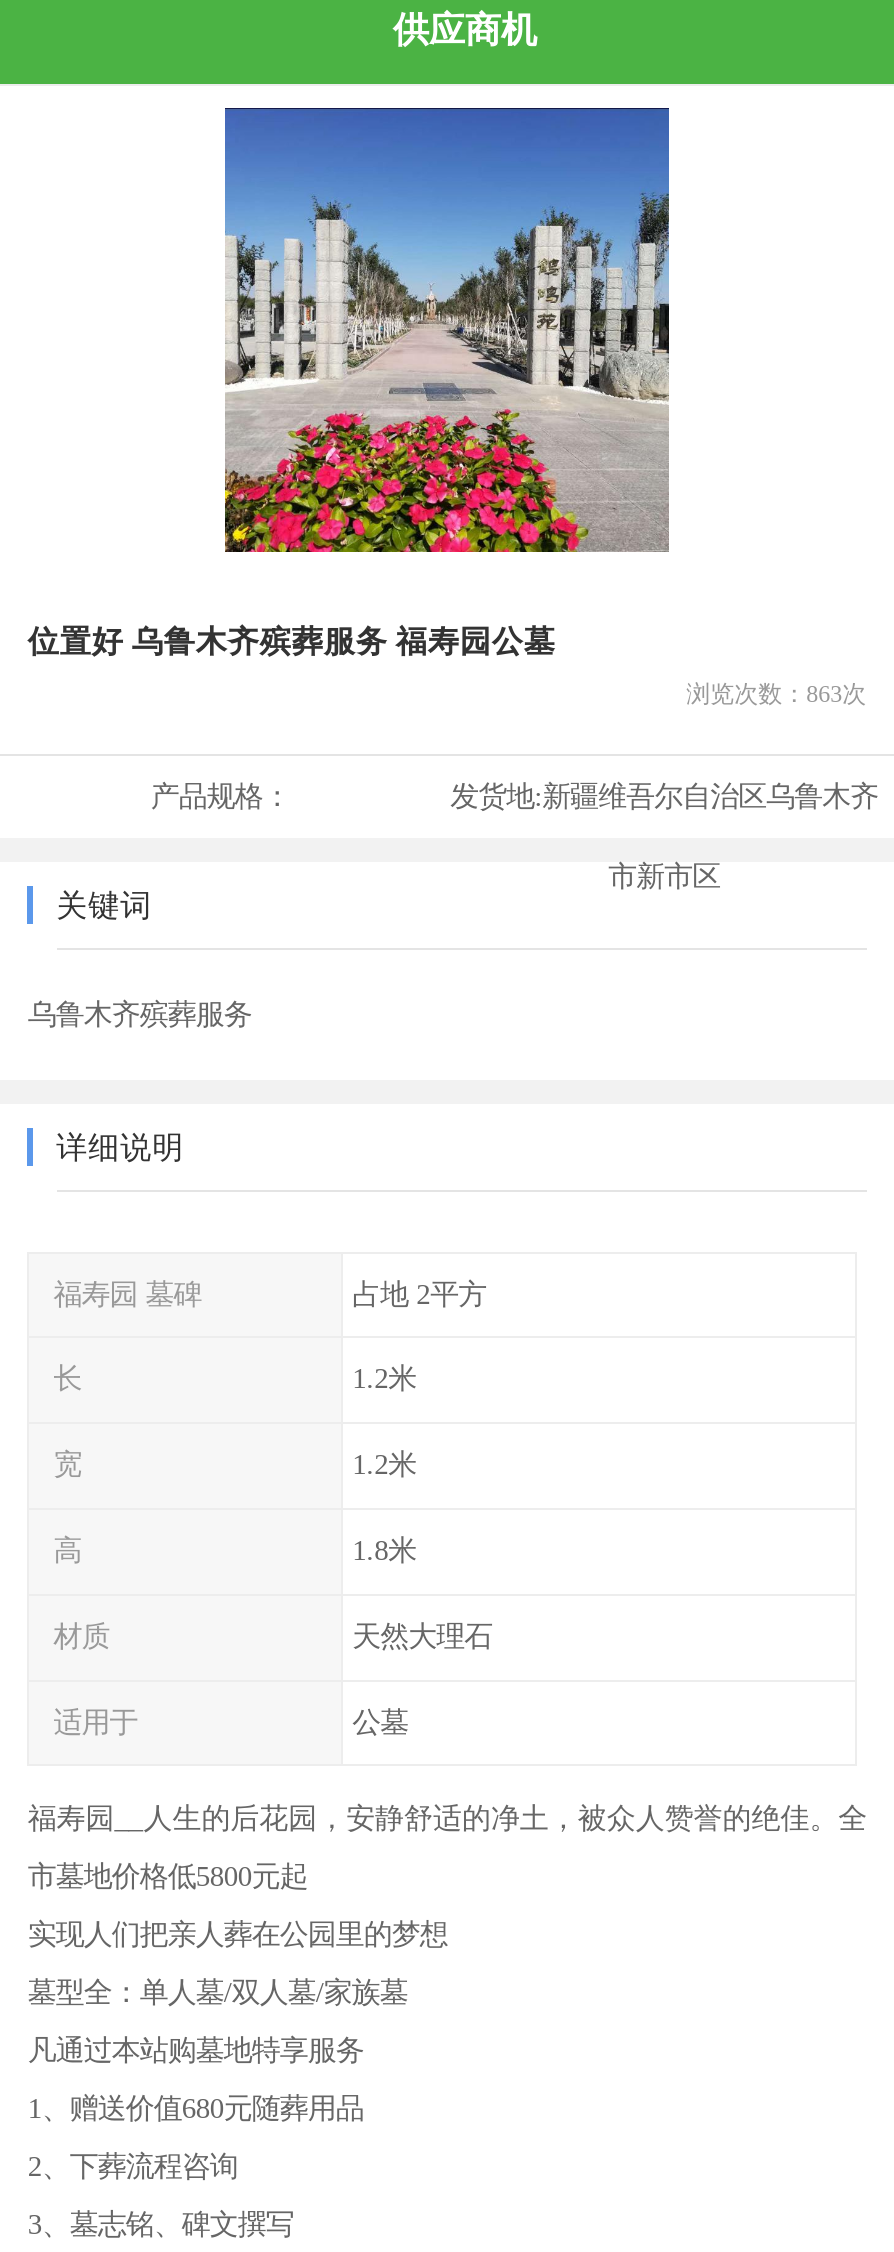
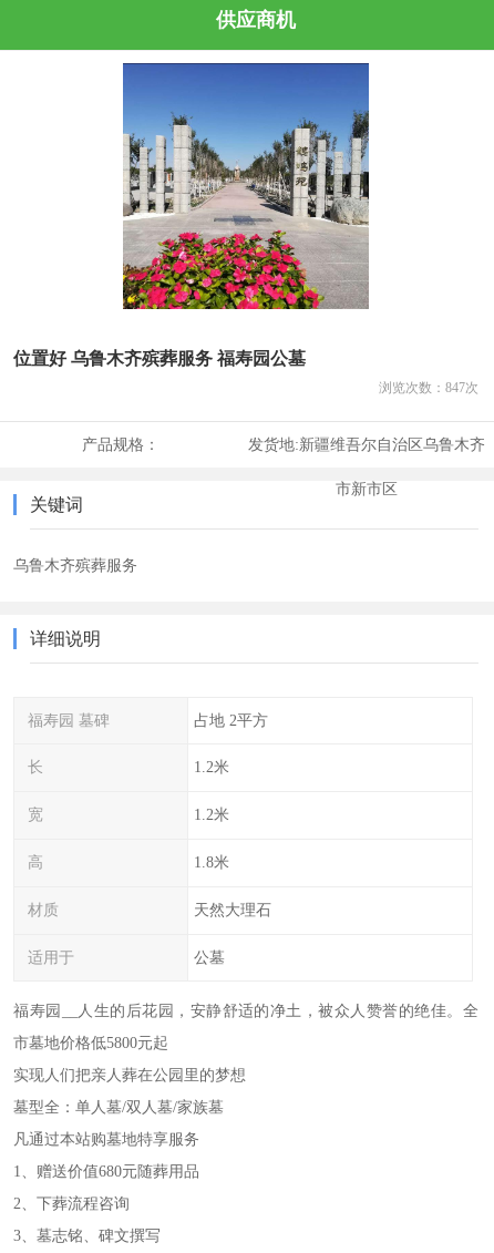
[686,679,866,707] 浏览次数：863次 -> [378,380,478,395] 浏览次数：847次

